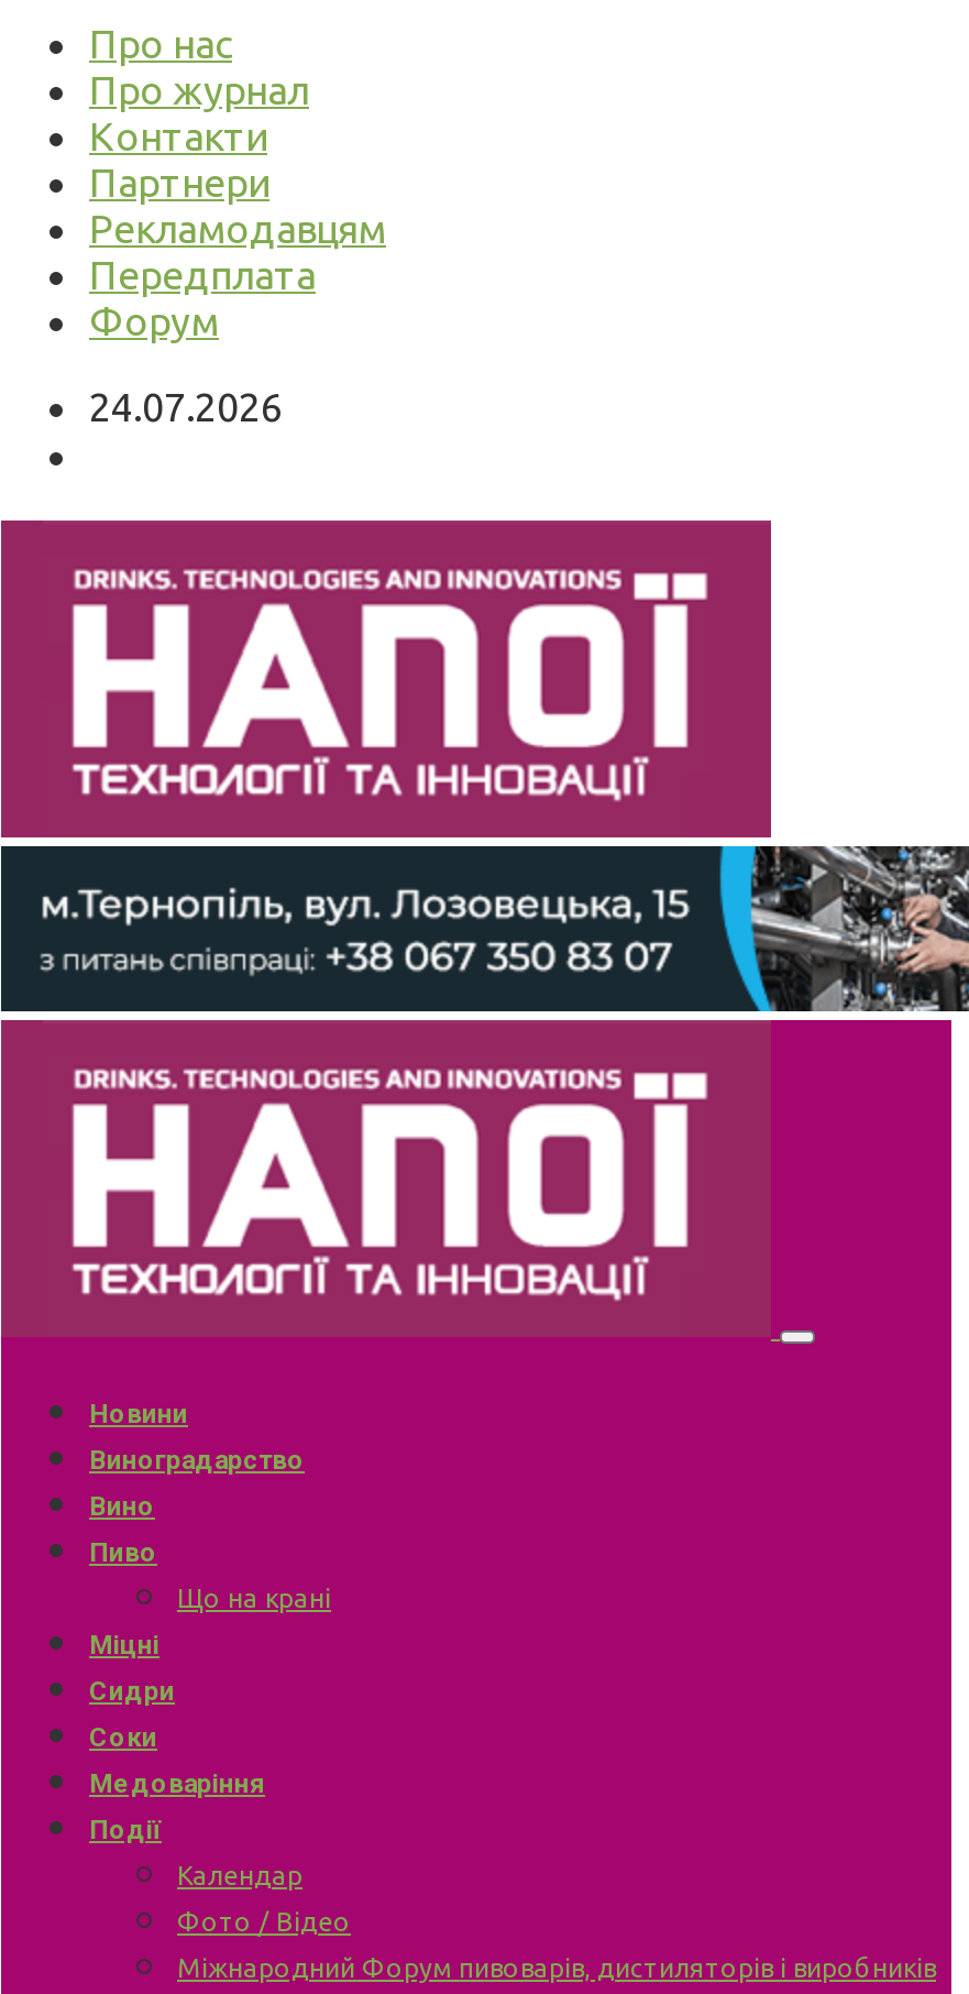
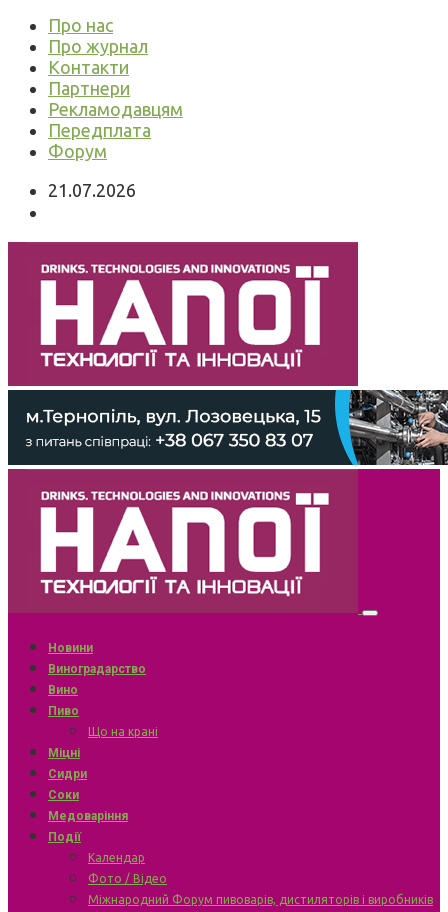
[89,384,283,428] 24.07.2026 -> [48,180,136,200] 21.07.2026

